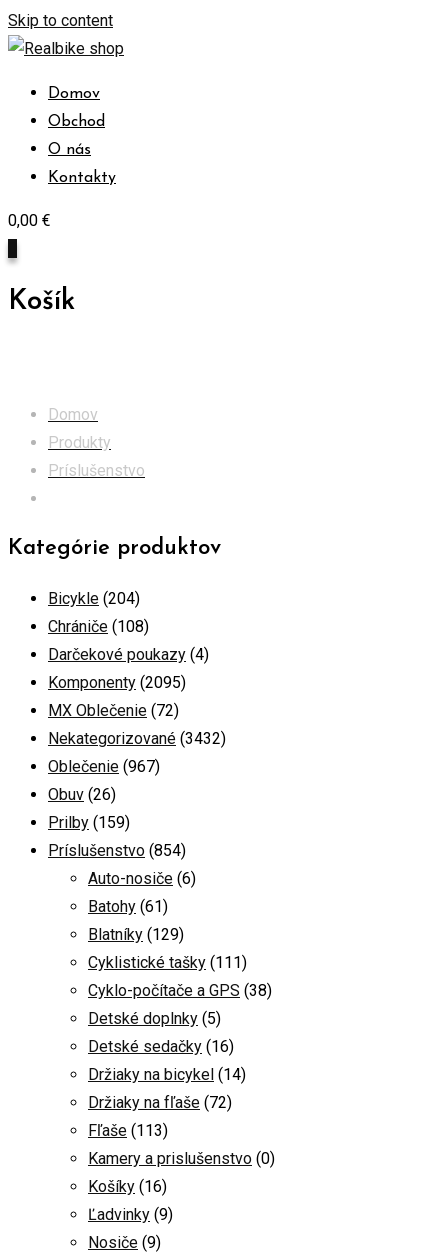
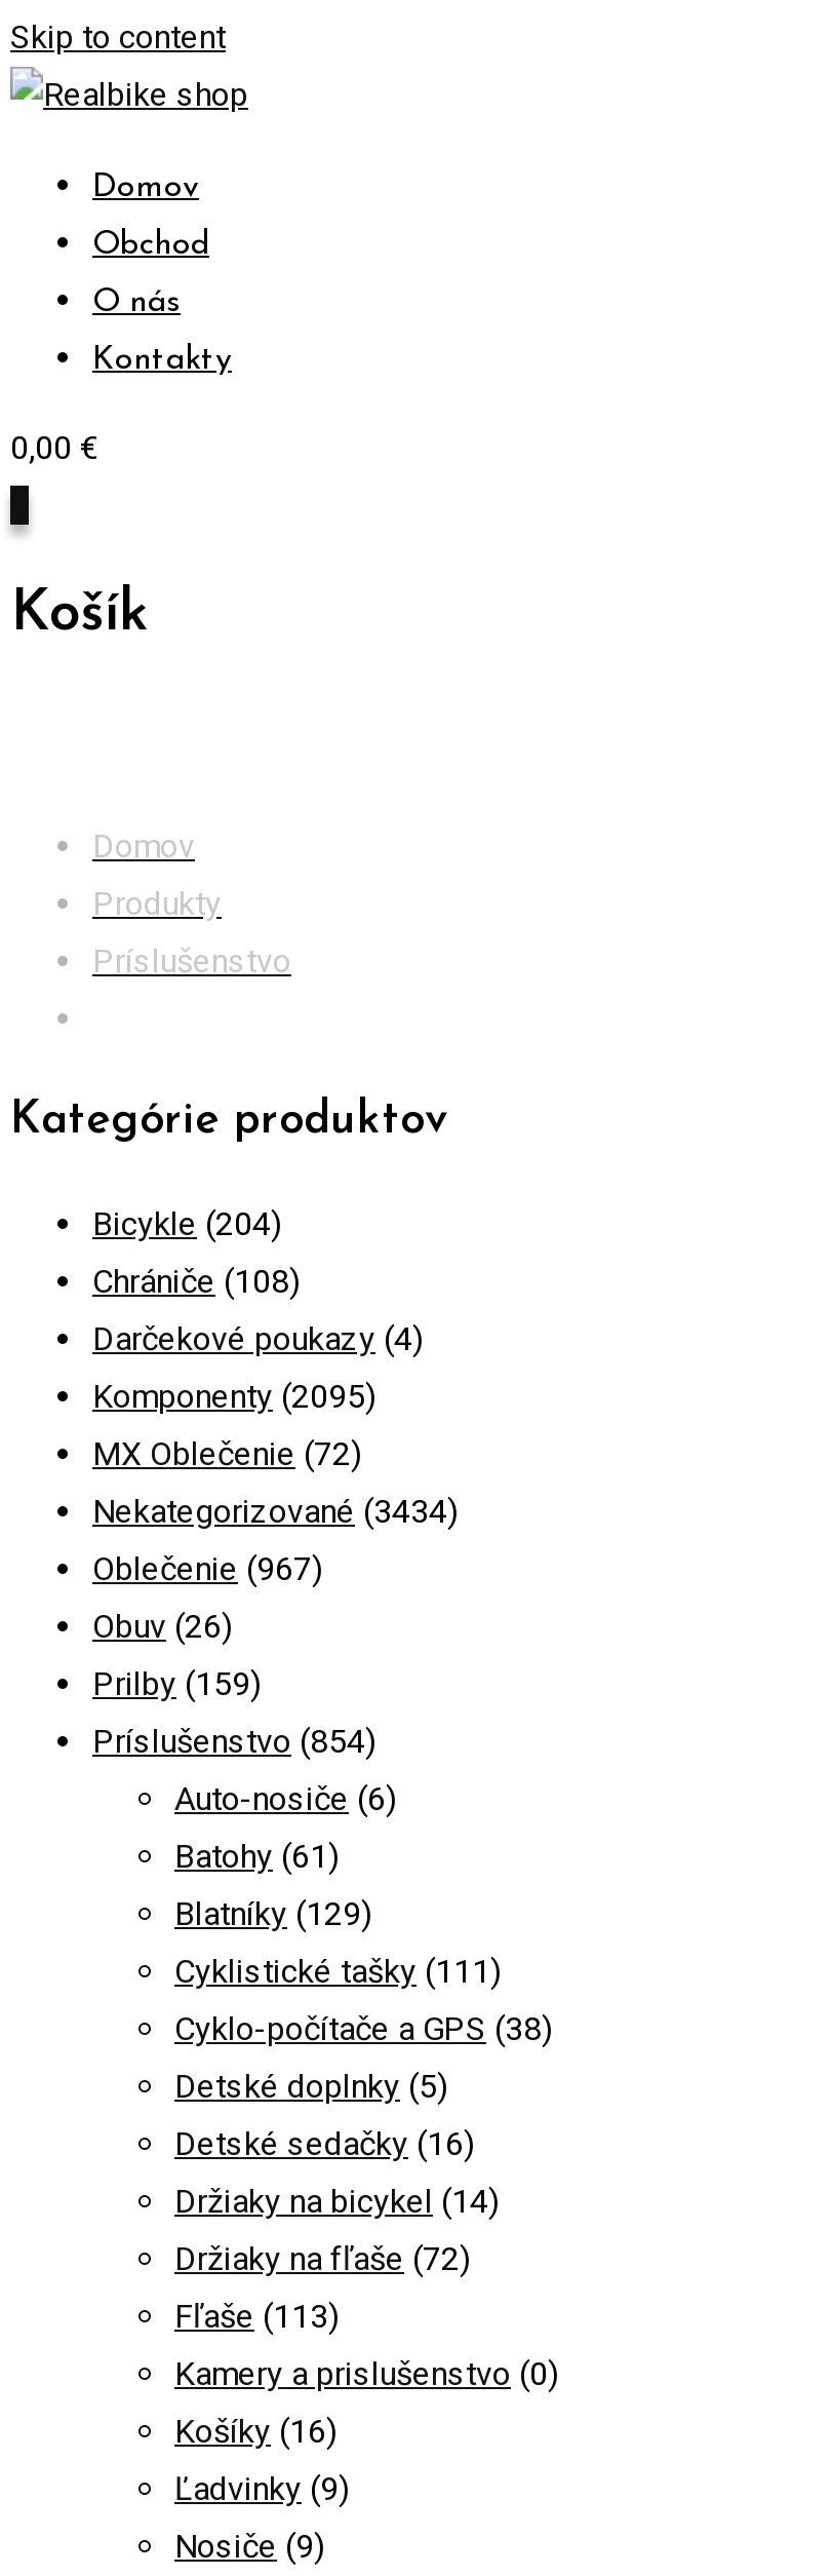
[48,729,226,748] Nekategorizované (3432) -> [92,1492,458,1531] Nekategorizované (3434)

